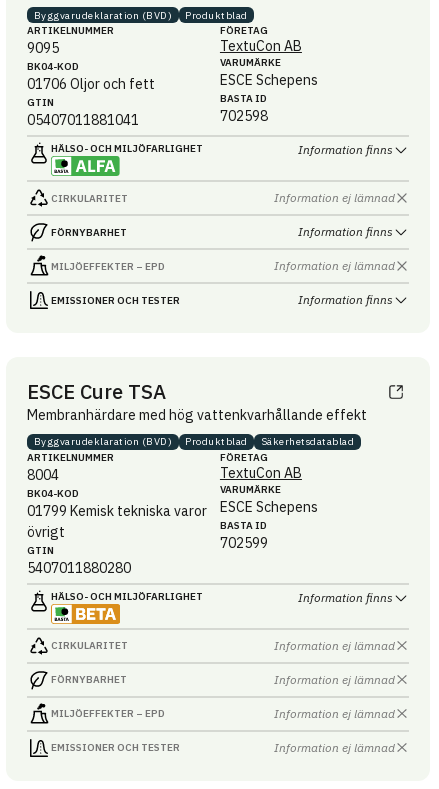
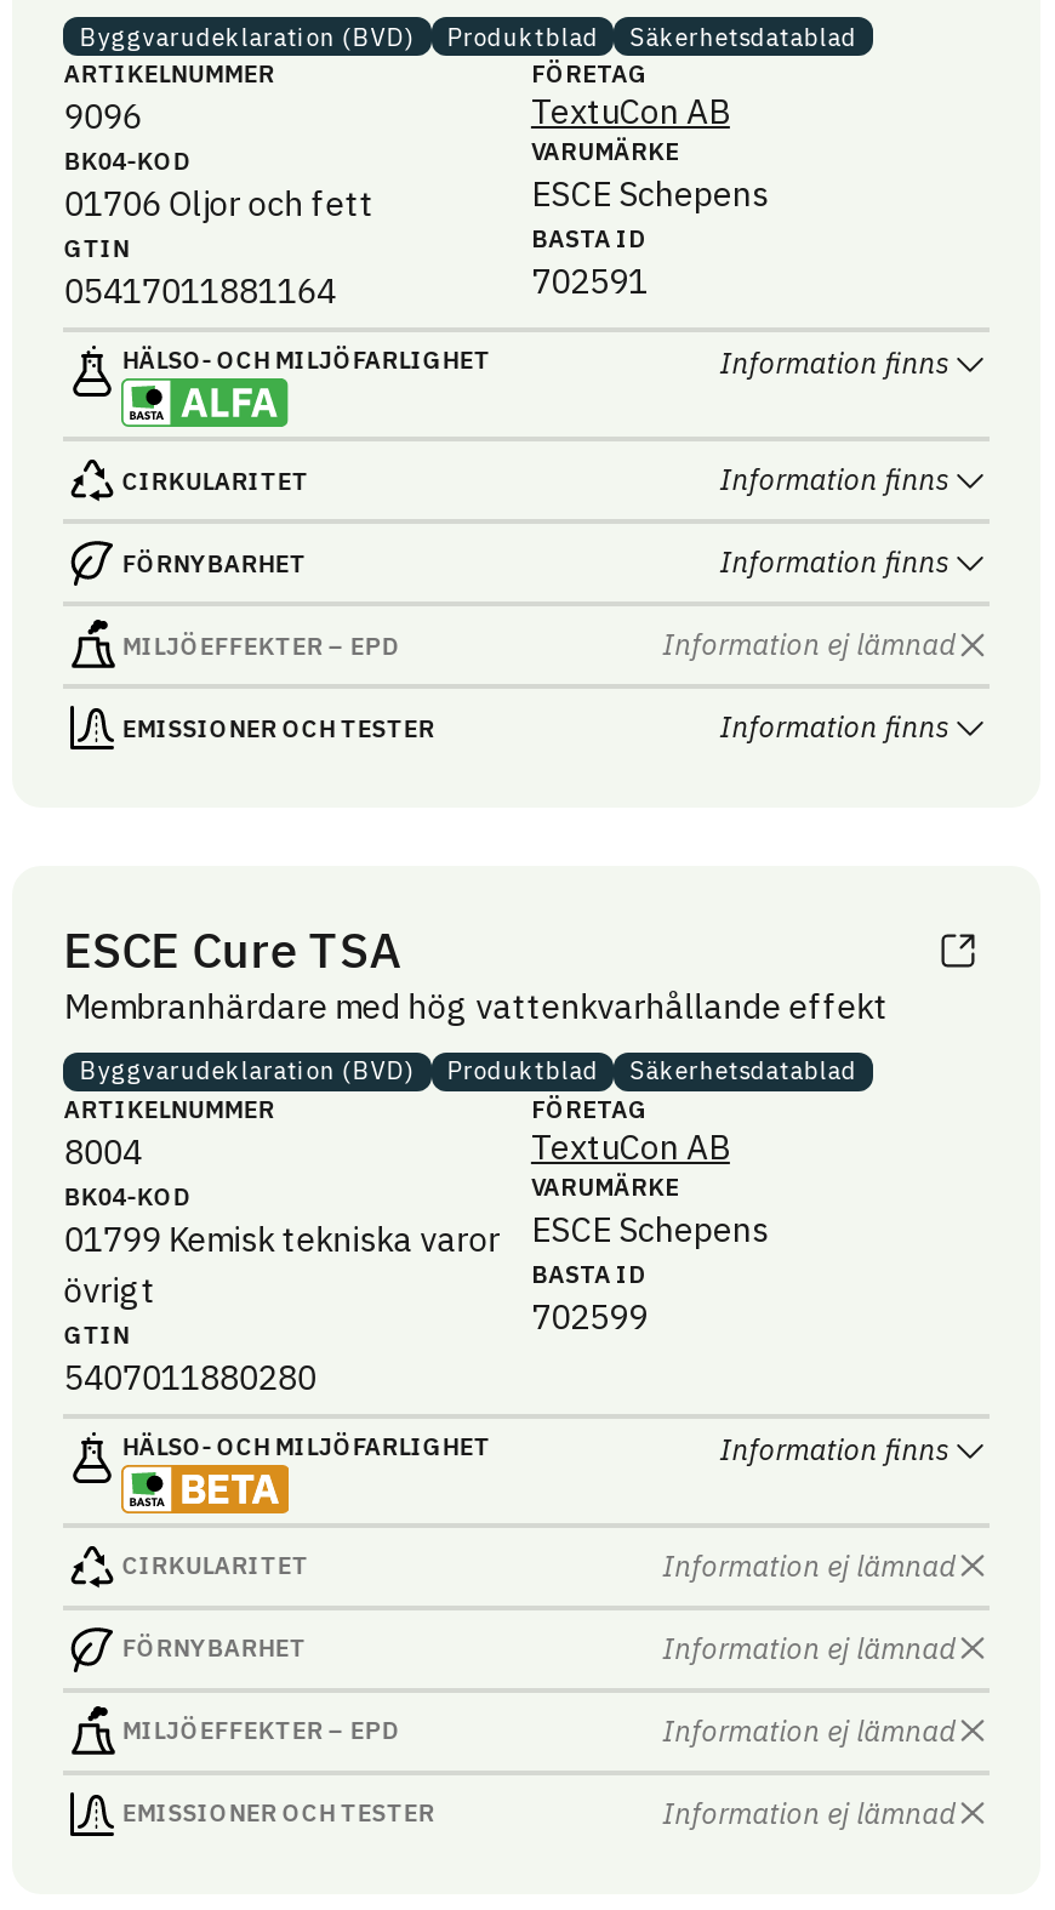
none -> [630,21,857,53] Säkerhetsdatablad
[27,39,59,57] 9095 -> [64,95,141,139] 9096
[27,111,139,129] 05407011881041 -> [64,270,335,313] 05417011881164
[220,107,268,125] 702598 -> [531,260,647,304] 702591
[274,190,395,205] Information ej lämnad -> [720,461,950,498] Information finns

